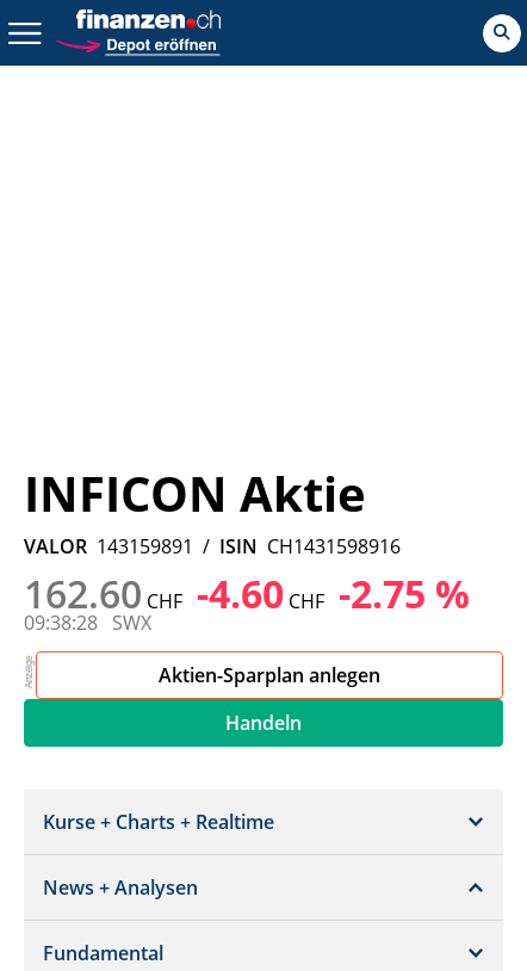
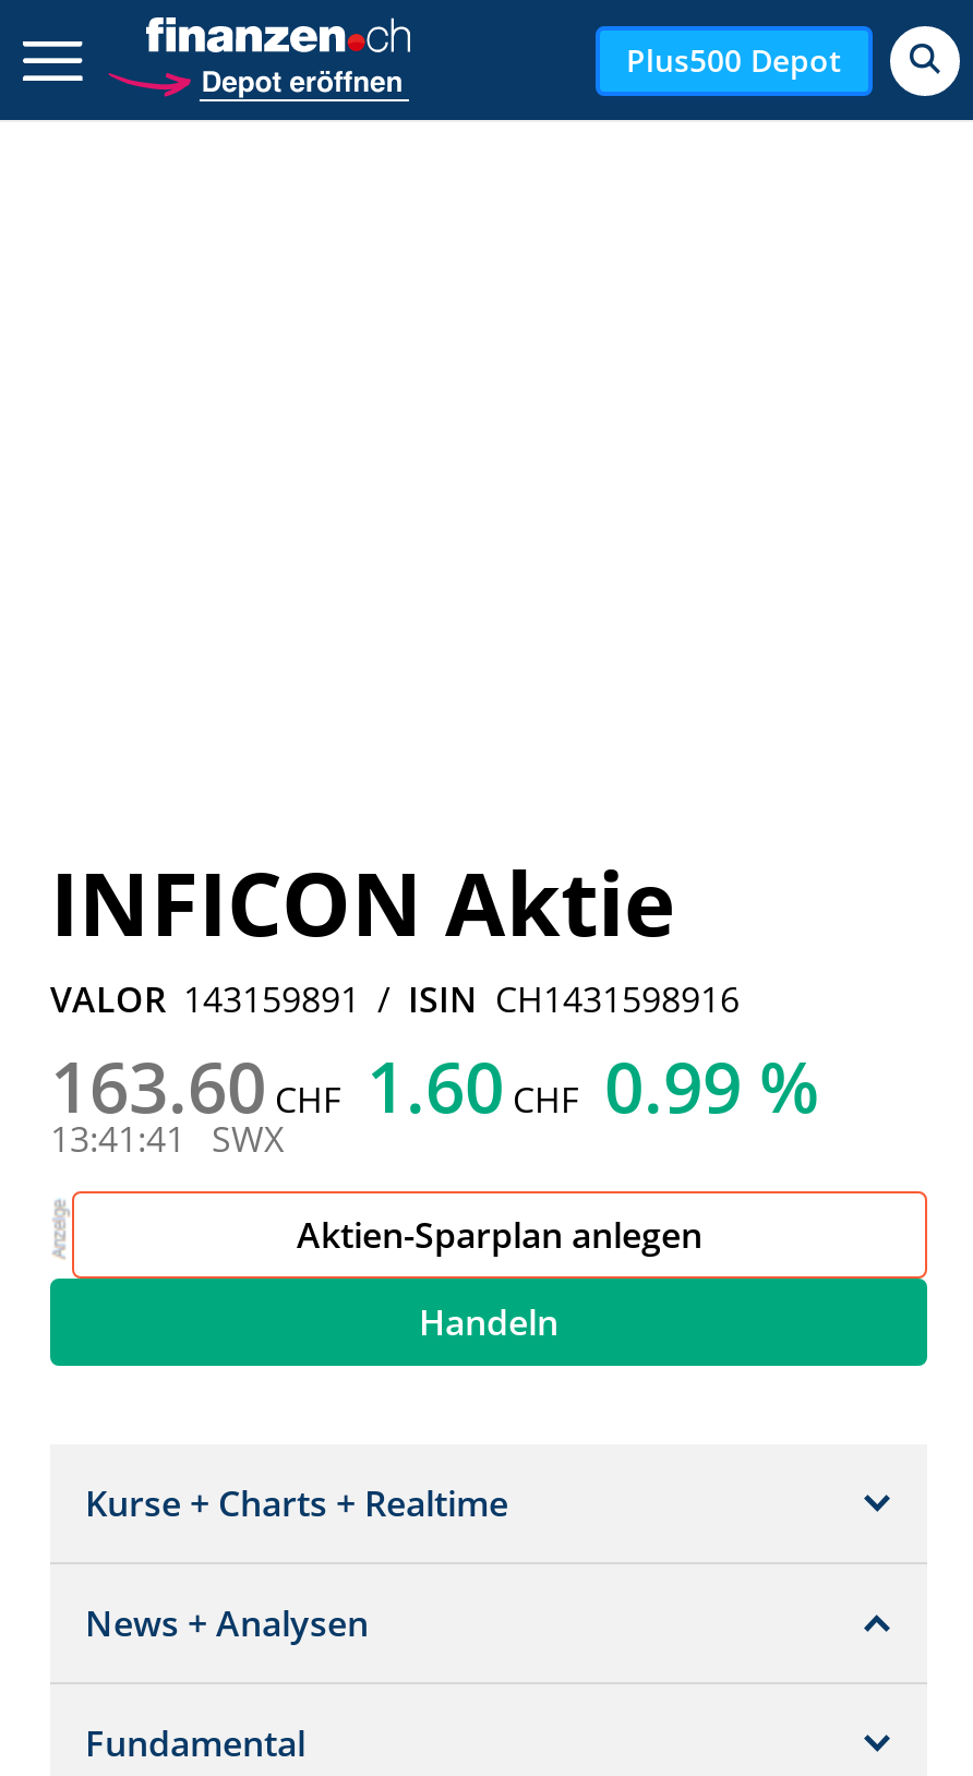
none -> [626,38,842,80] Plus500 Depot
[24,568,470,619] 162.60 CHF -4.60 CHF -2.75 % -> [50,1039,820,1132] 163.60 CHF 1.60 CHF 0.99 %
[24,610,151,636] 09:38:28 SWX -> [50,1115,284,1163] 13:41:41 SWX

